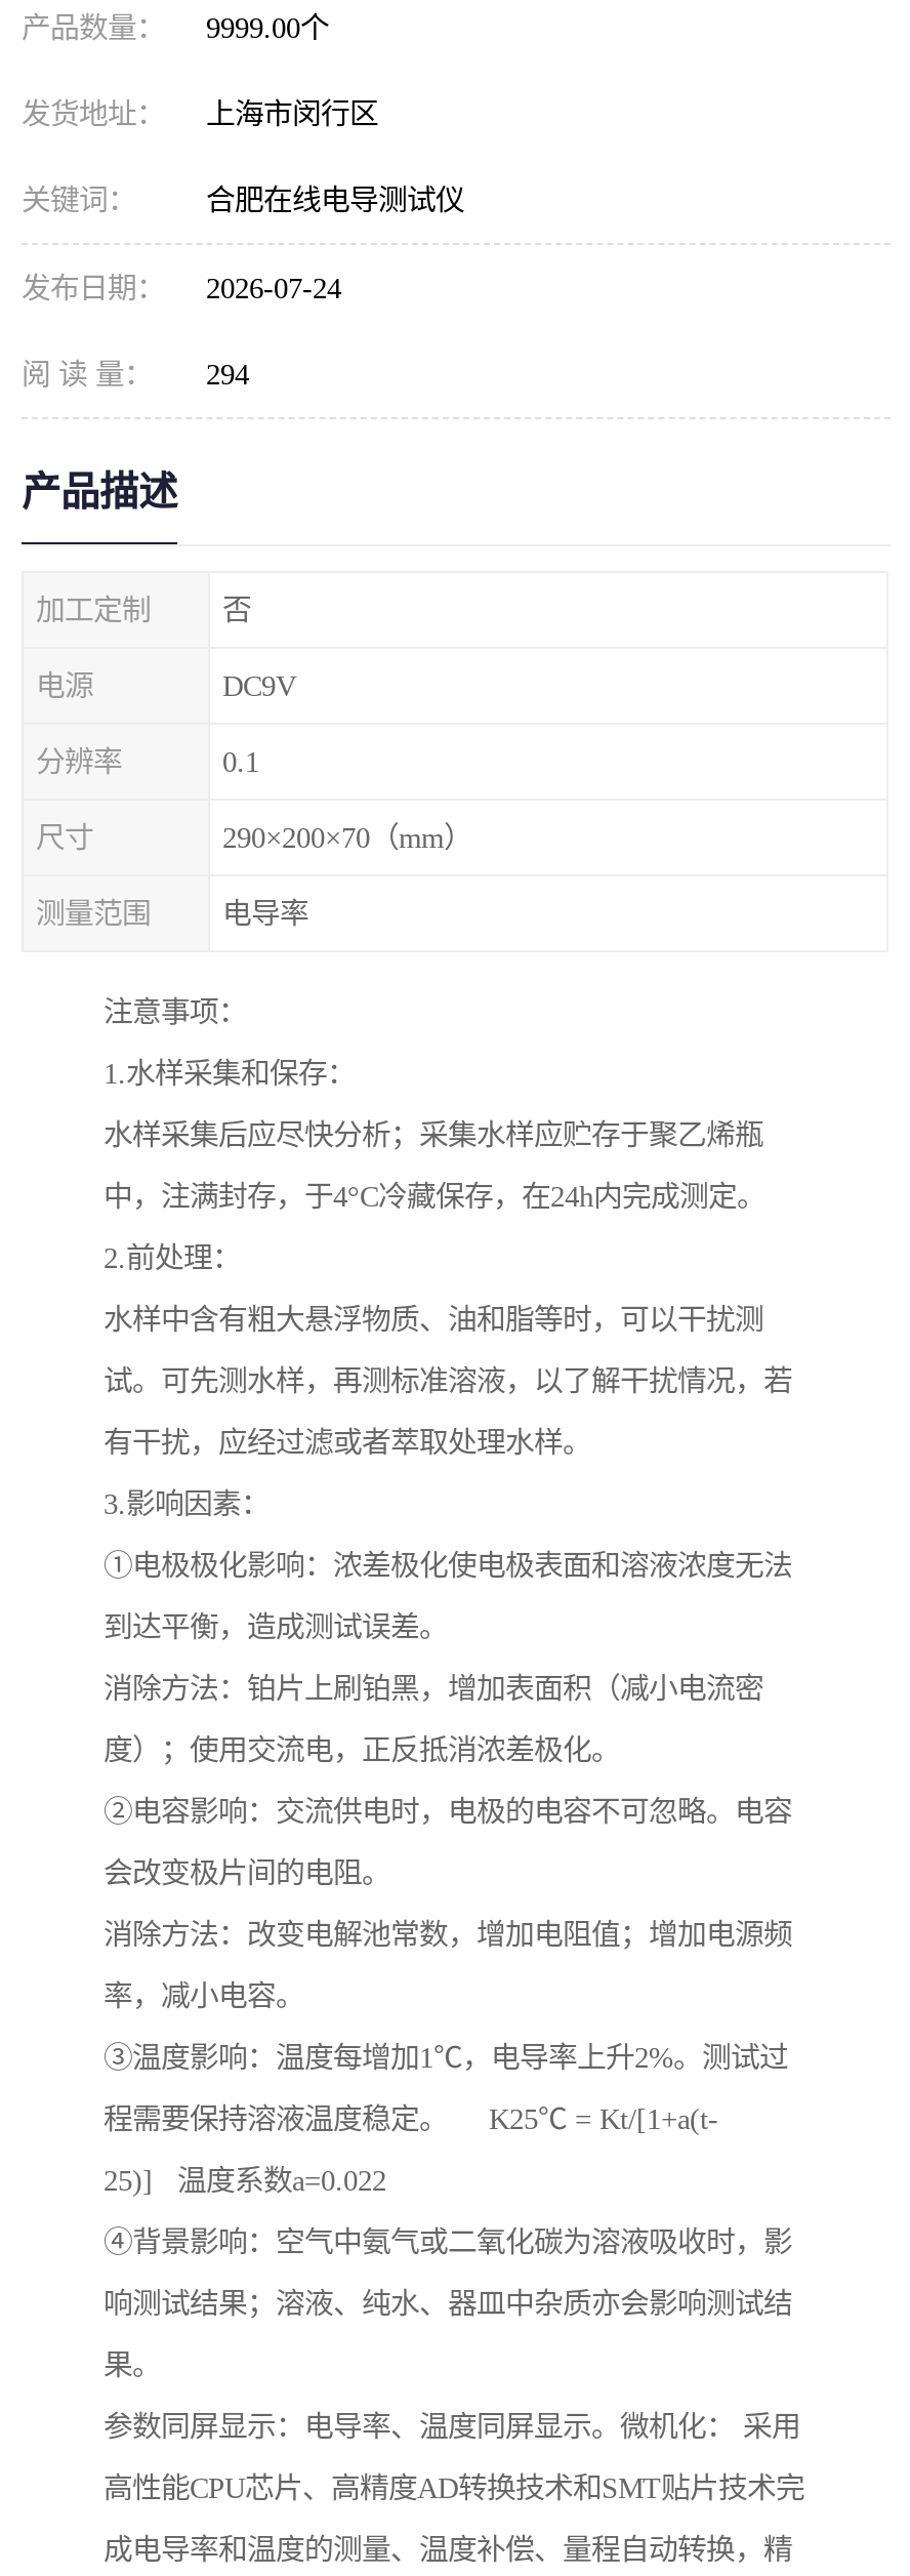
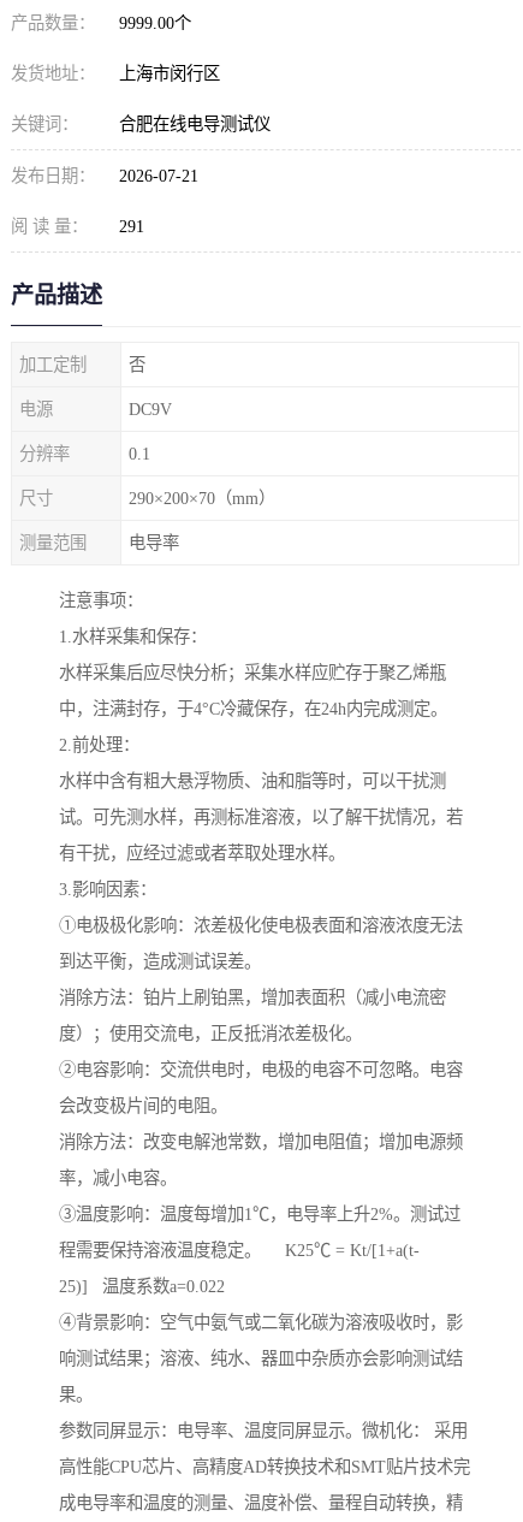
[22,272,341,304] 发布日期： 2026-07-24 -> [11,166,198,185] 发布日期： 2026-07-21
[22,358,249,391] 阅 读 量： 294 -> [11,217,144,236] 阅 读 量： 291

